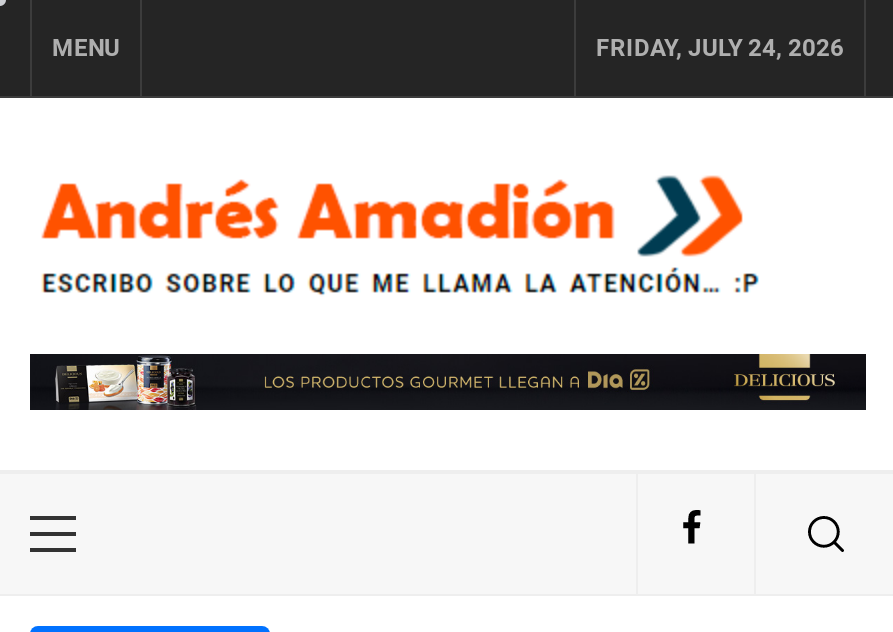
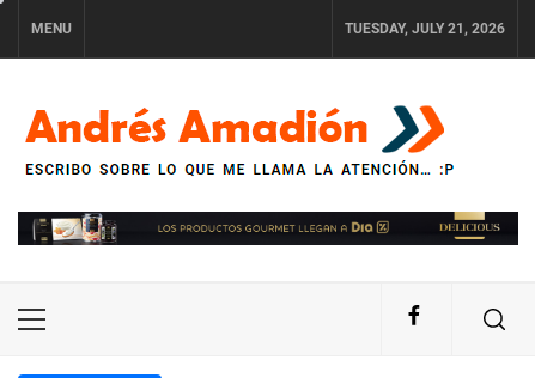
[596,34,844,62] FRIDAY, JULY 24, 2026 -> [345,20,505,37] TUESDAY, JULY 21, 2026

